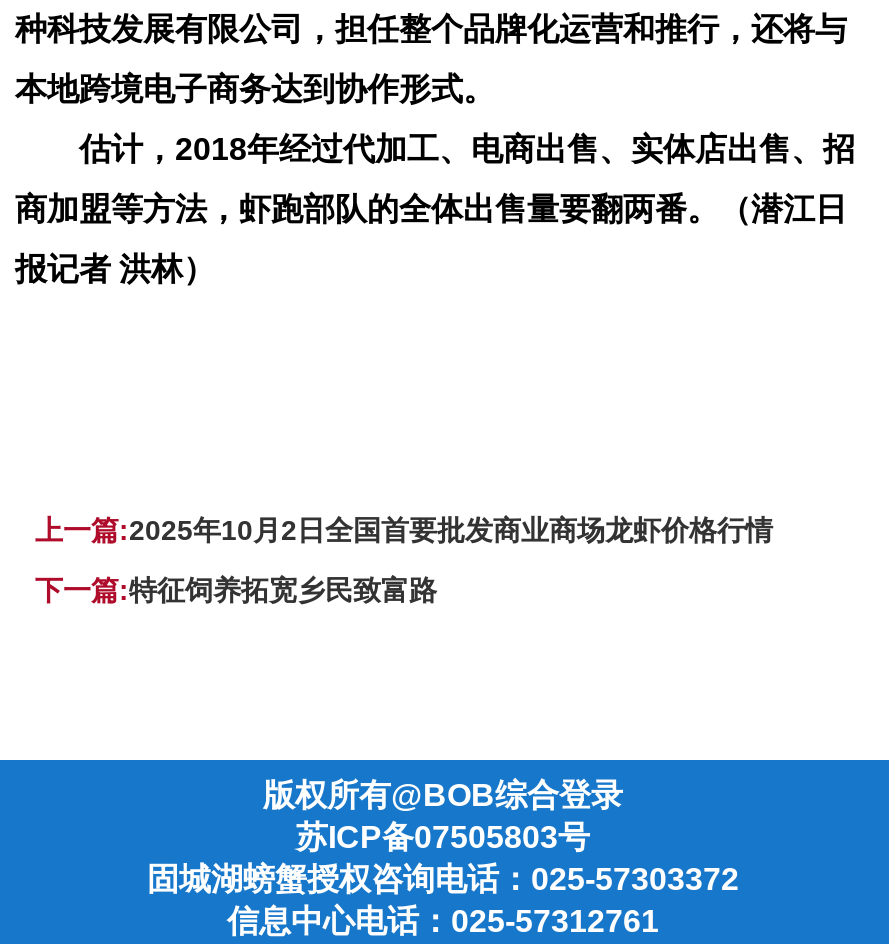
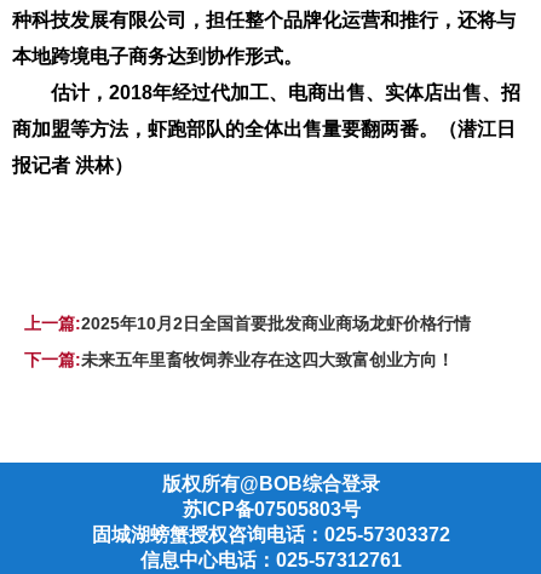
[35,575,437,607] 下一篇:特征饲养拓宽乡民致富路 -> [24,350,454,370] 下一篇:未来五年里畜牧饲养业存在这四大致富创业方向！

